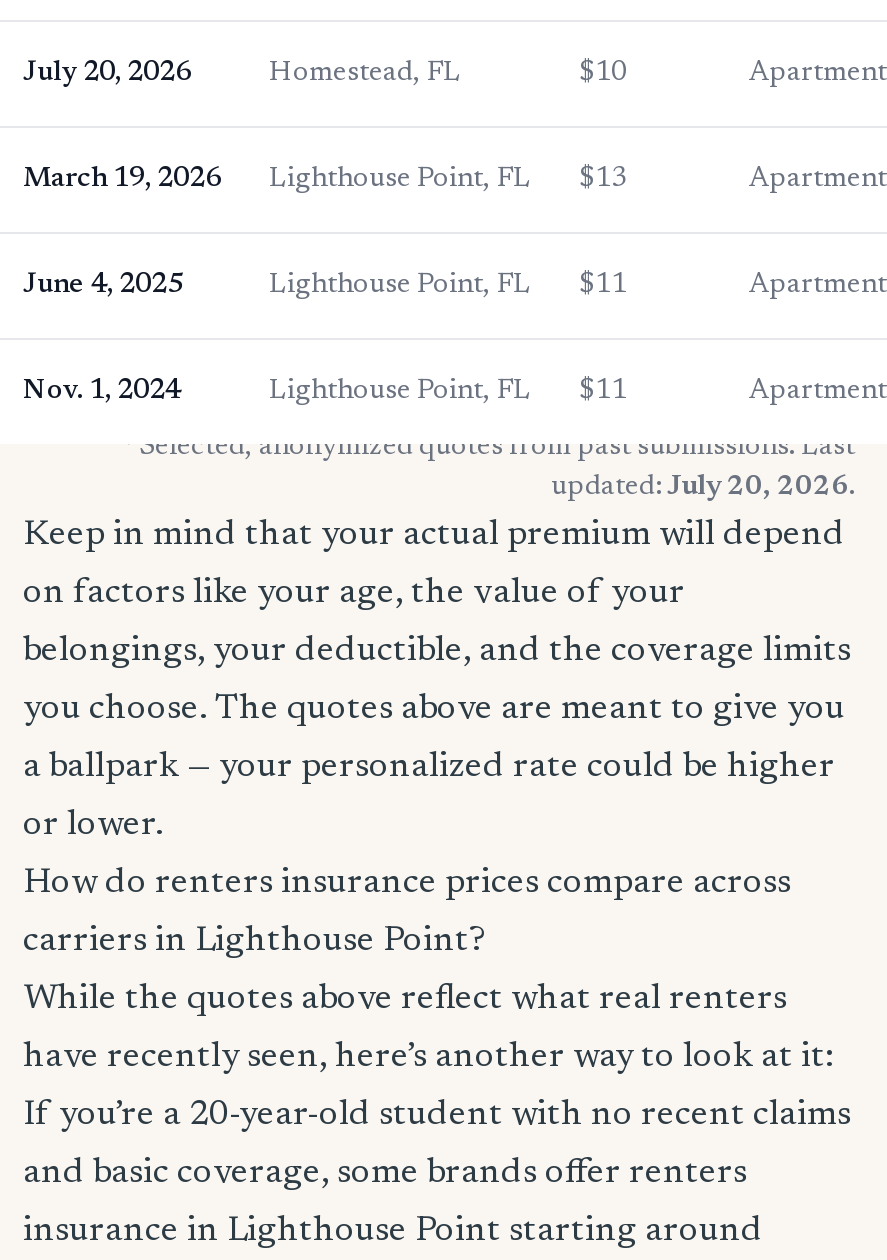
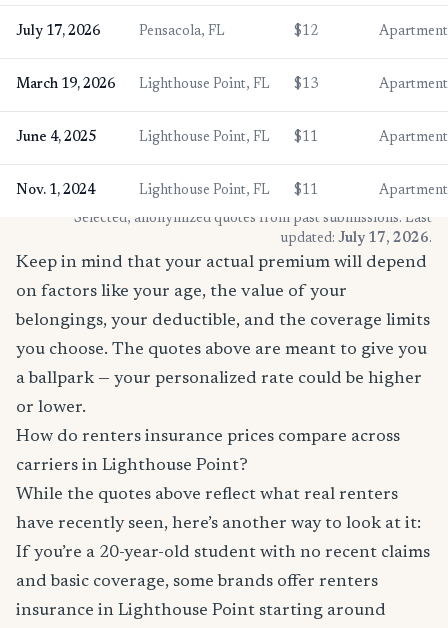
[23,60,191,88] July 20, 2026 -> [16,25,100,39] July 17, 2026
[269,60,461,88] Homestead, FL -> [139,25,225,39] Pensacola, FL
[579,60,627,88] $10 -> [294,25,318,39] $12
[551,474,855,502] updated: July 20, 2026. -> [280,232,432,246] updated: July 17, 2026.

